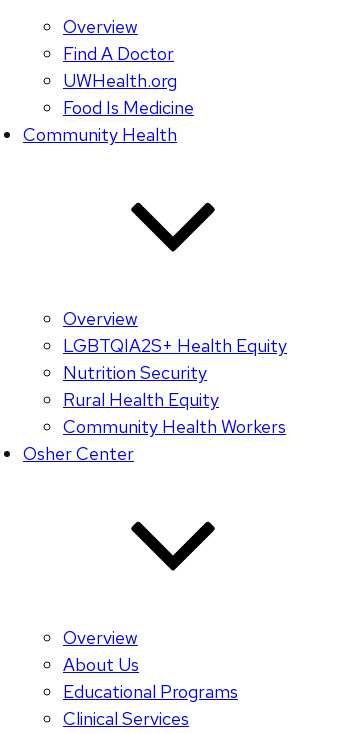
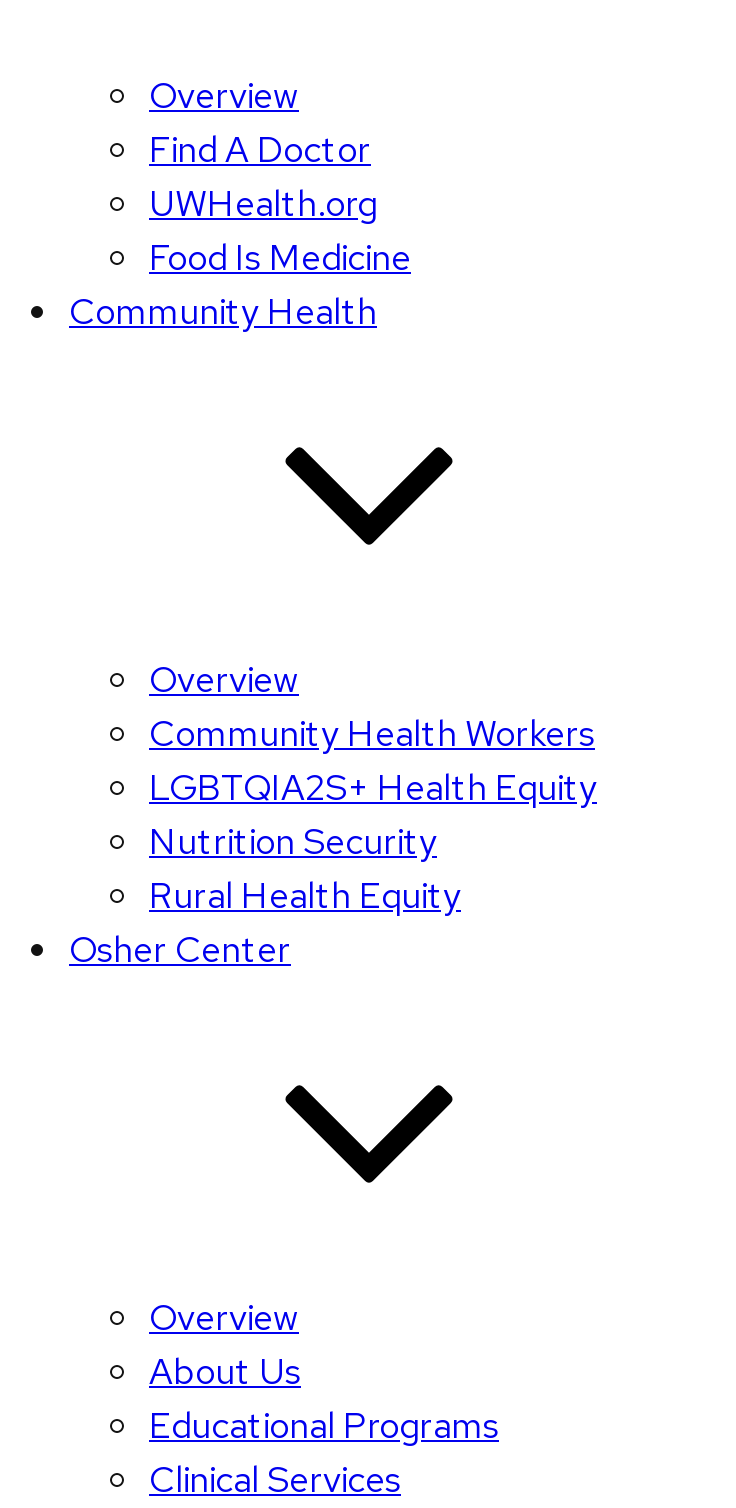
moved [63,334,287,411] -> [149,765,597,919]: LGBTQIA2S+ Health Equity | Nutrition Security | Rural Health Equity
moved [63,415,286,438] -> [149,711,595,757]: Community Health Workers

